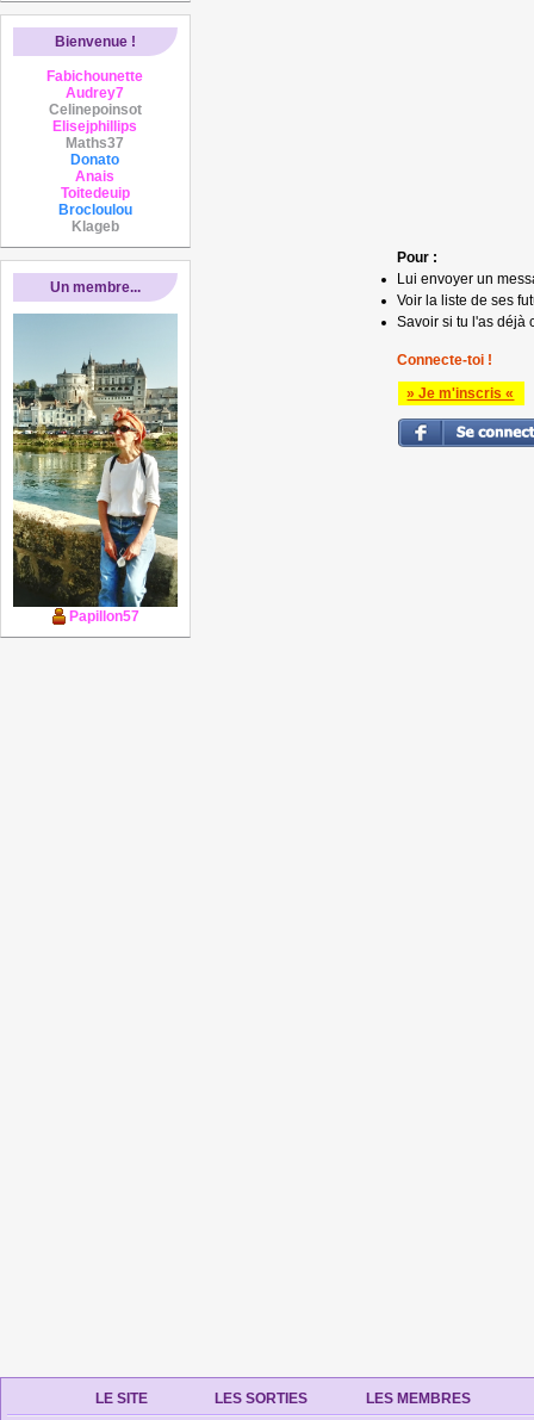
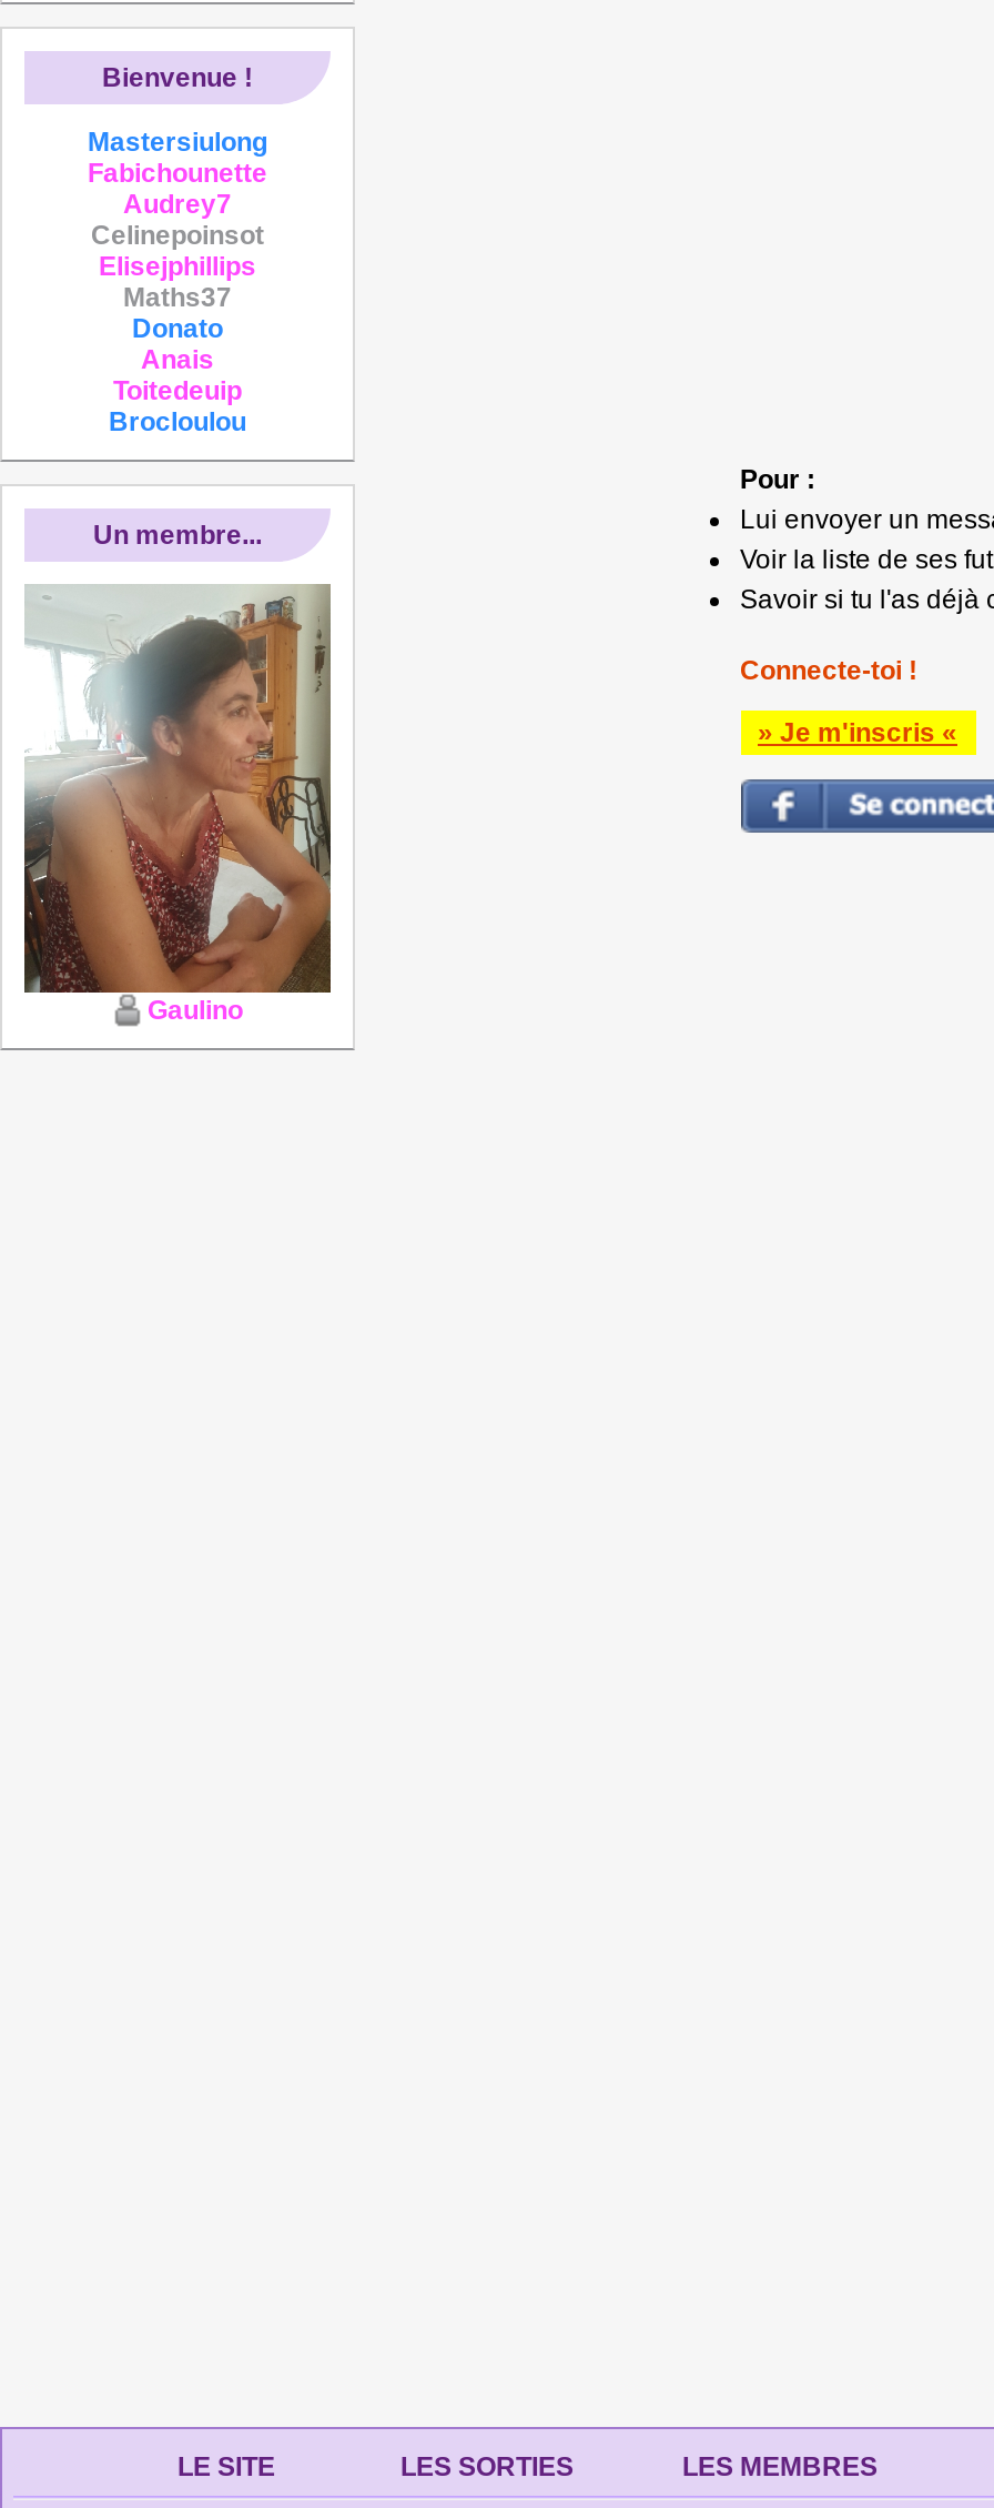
none -> [88,127,267,158] Mastersiulong
[72,218,119,235] Klageb -> none
[12,314,179,624] [image] | Papillon57 -> [24,584,333,1027] [image] | Gaulino

